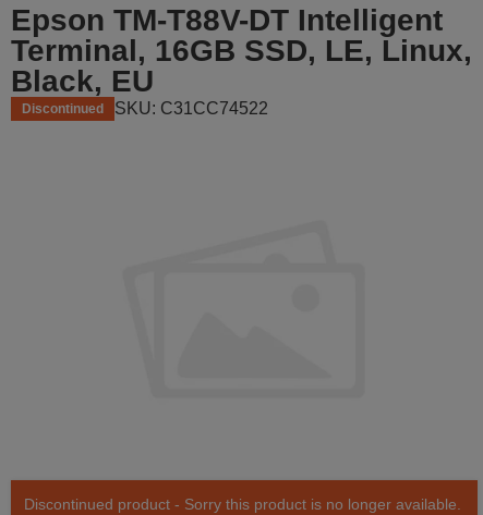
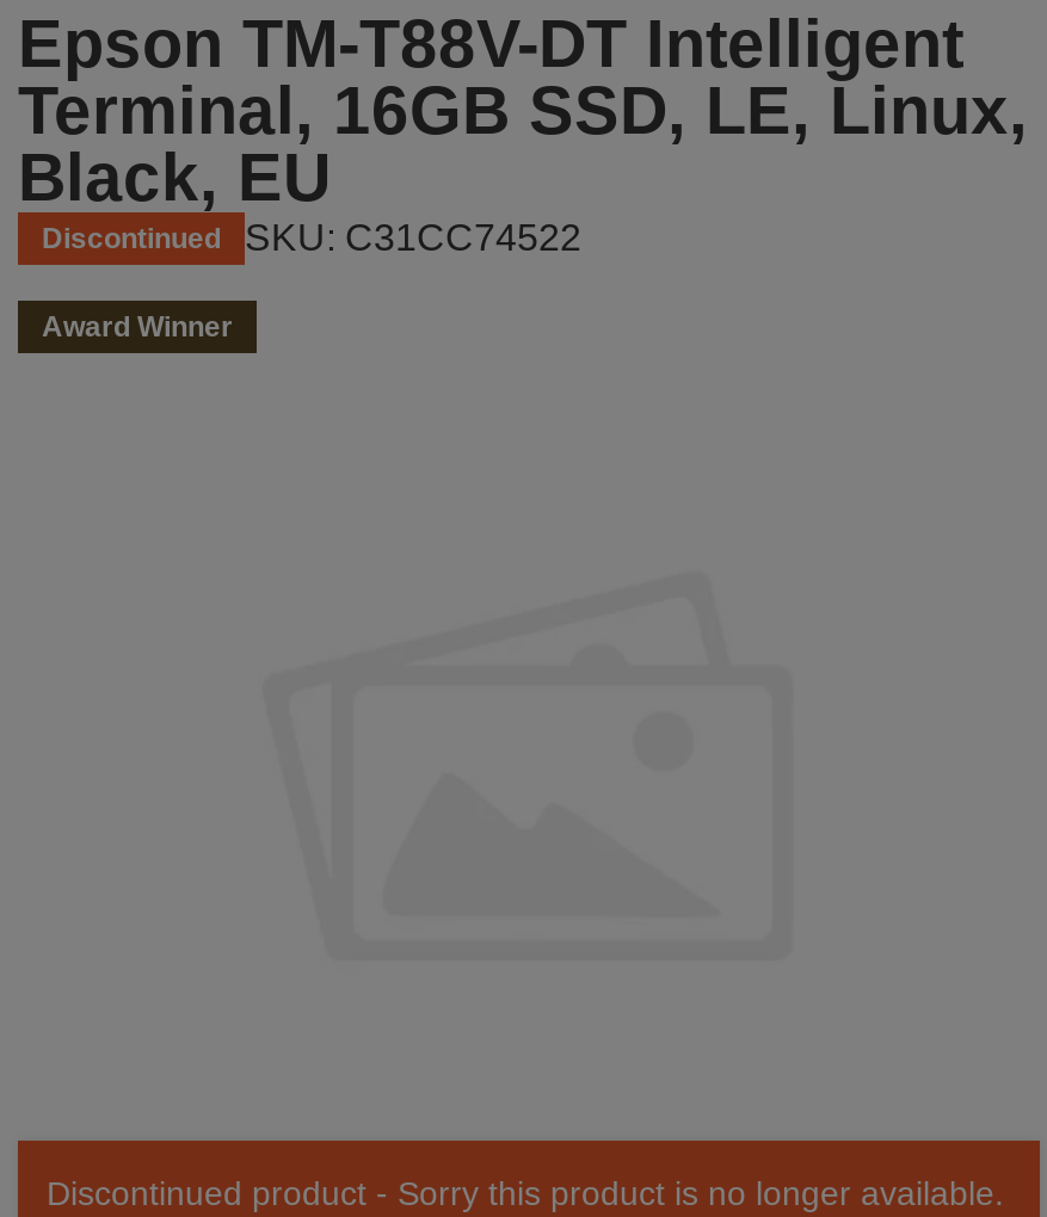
none -> [42,310,233,344] Award Winner

